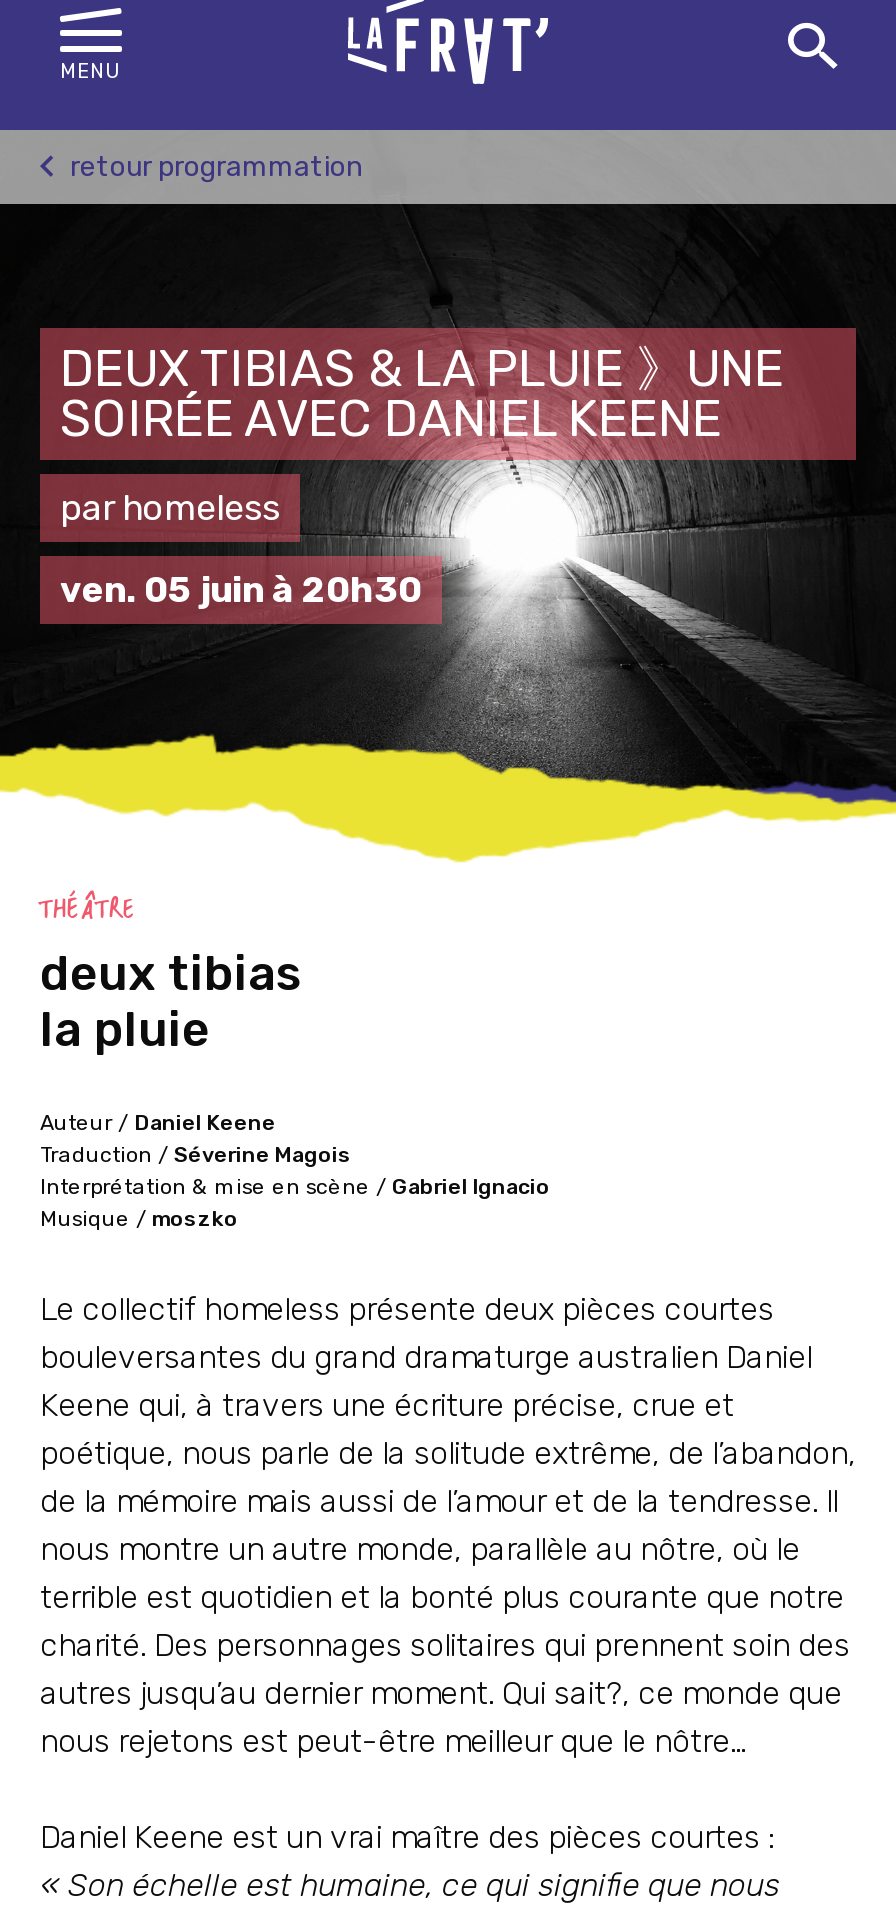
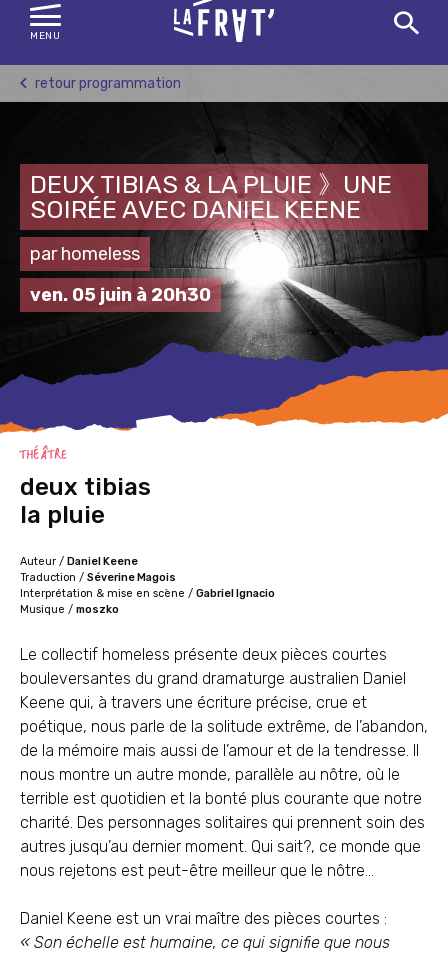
[6,664,890,866] [image] -> [3,331,445,434] [image]

